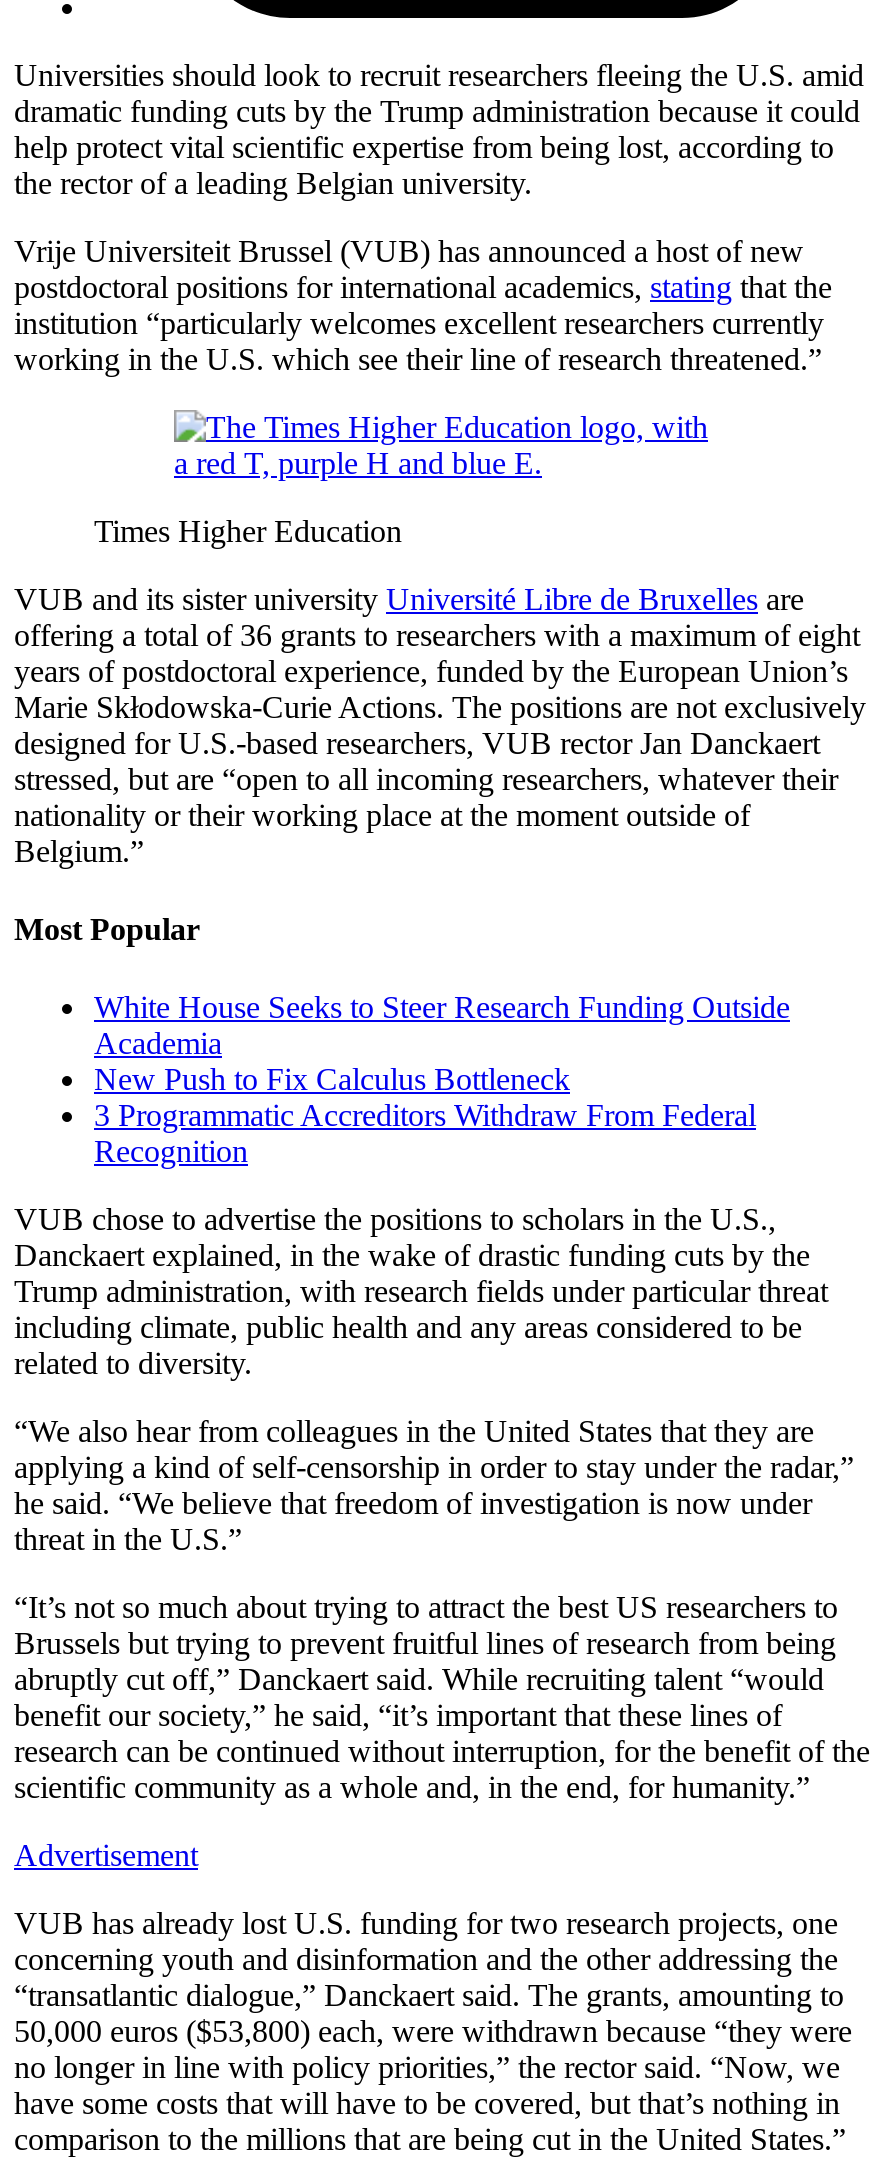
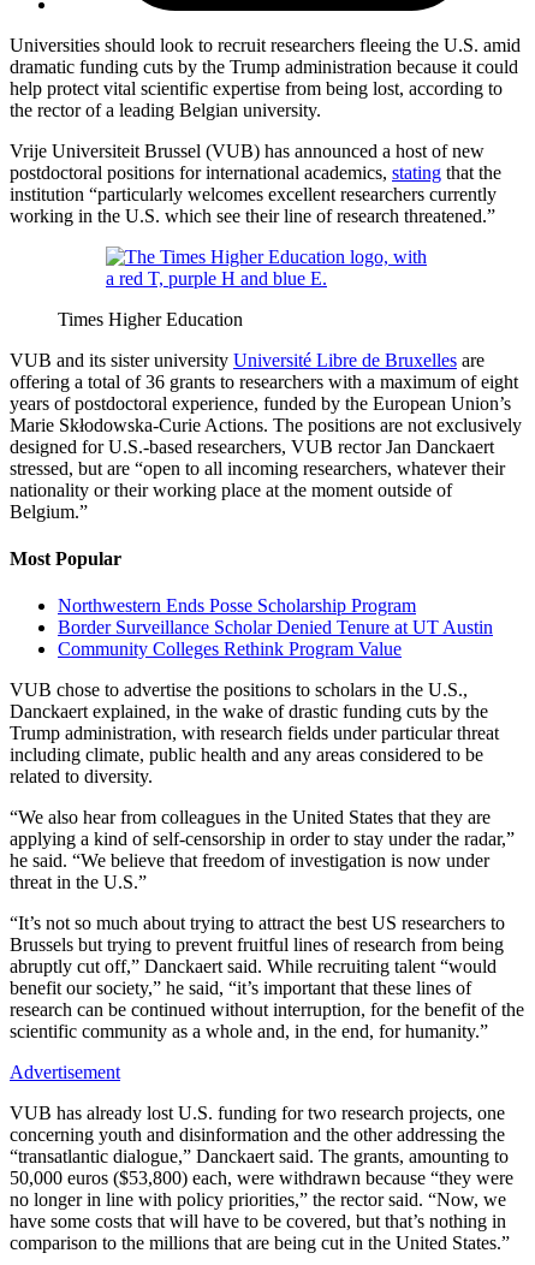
[94,991,790,1169] White House Seeks to Steer Research Funding Outside | Academia | New Push to Fix Calculus Bottleneck | 3 Programmatic Accreditors Withdraw From Federal | Recognition -> [58,596,493,659] Northwestern Ends Posse Scholarship Program | Border Surveillance Scholar Denied Tenure at UT Austin | Community Colleges Rethink Program Value

